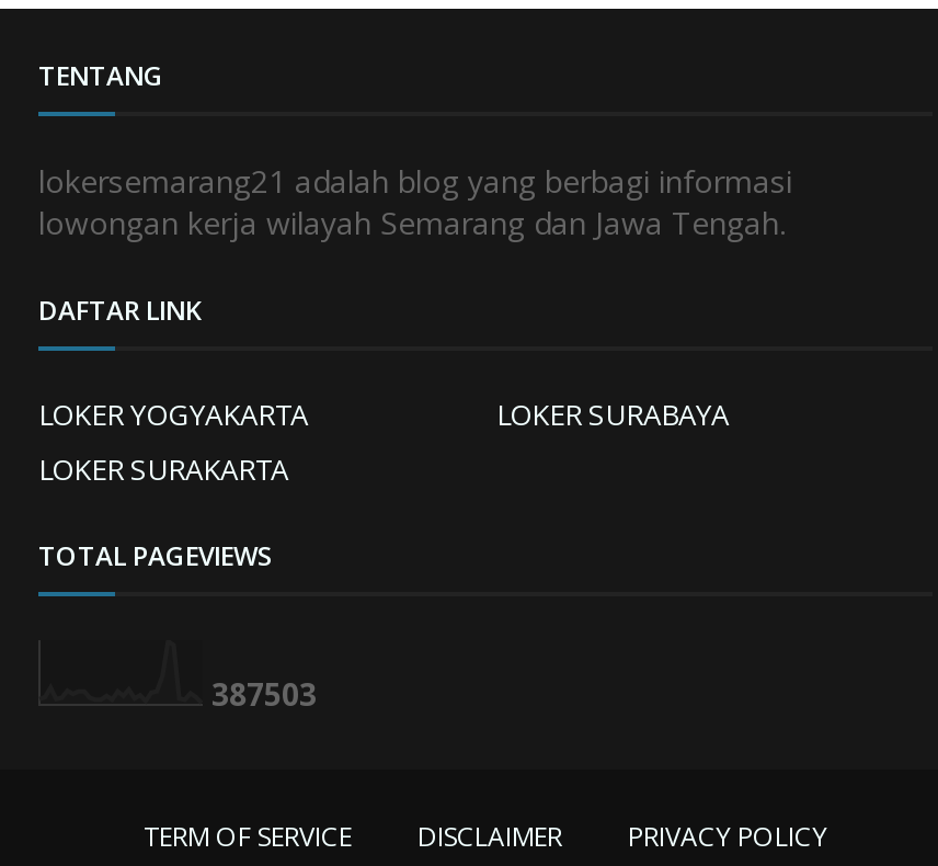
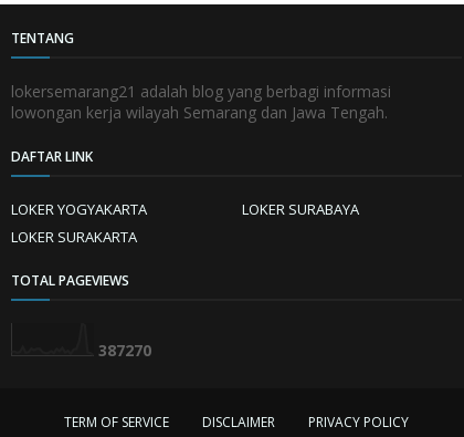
[211,673,317,715] 387503 -> [98,340,151,361] 387270

